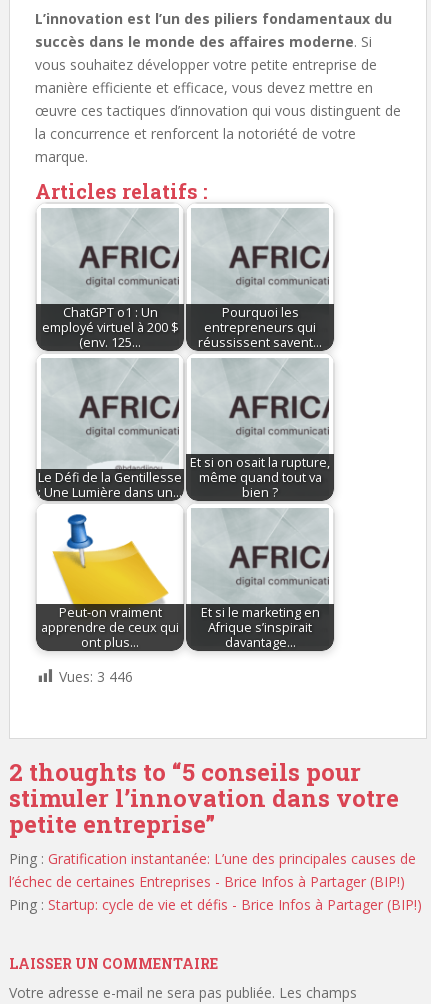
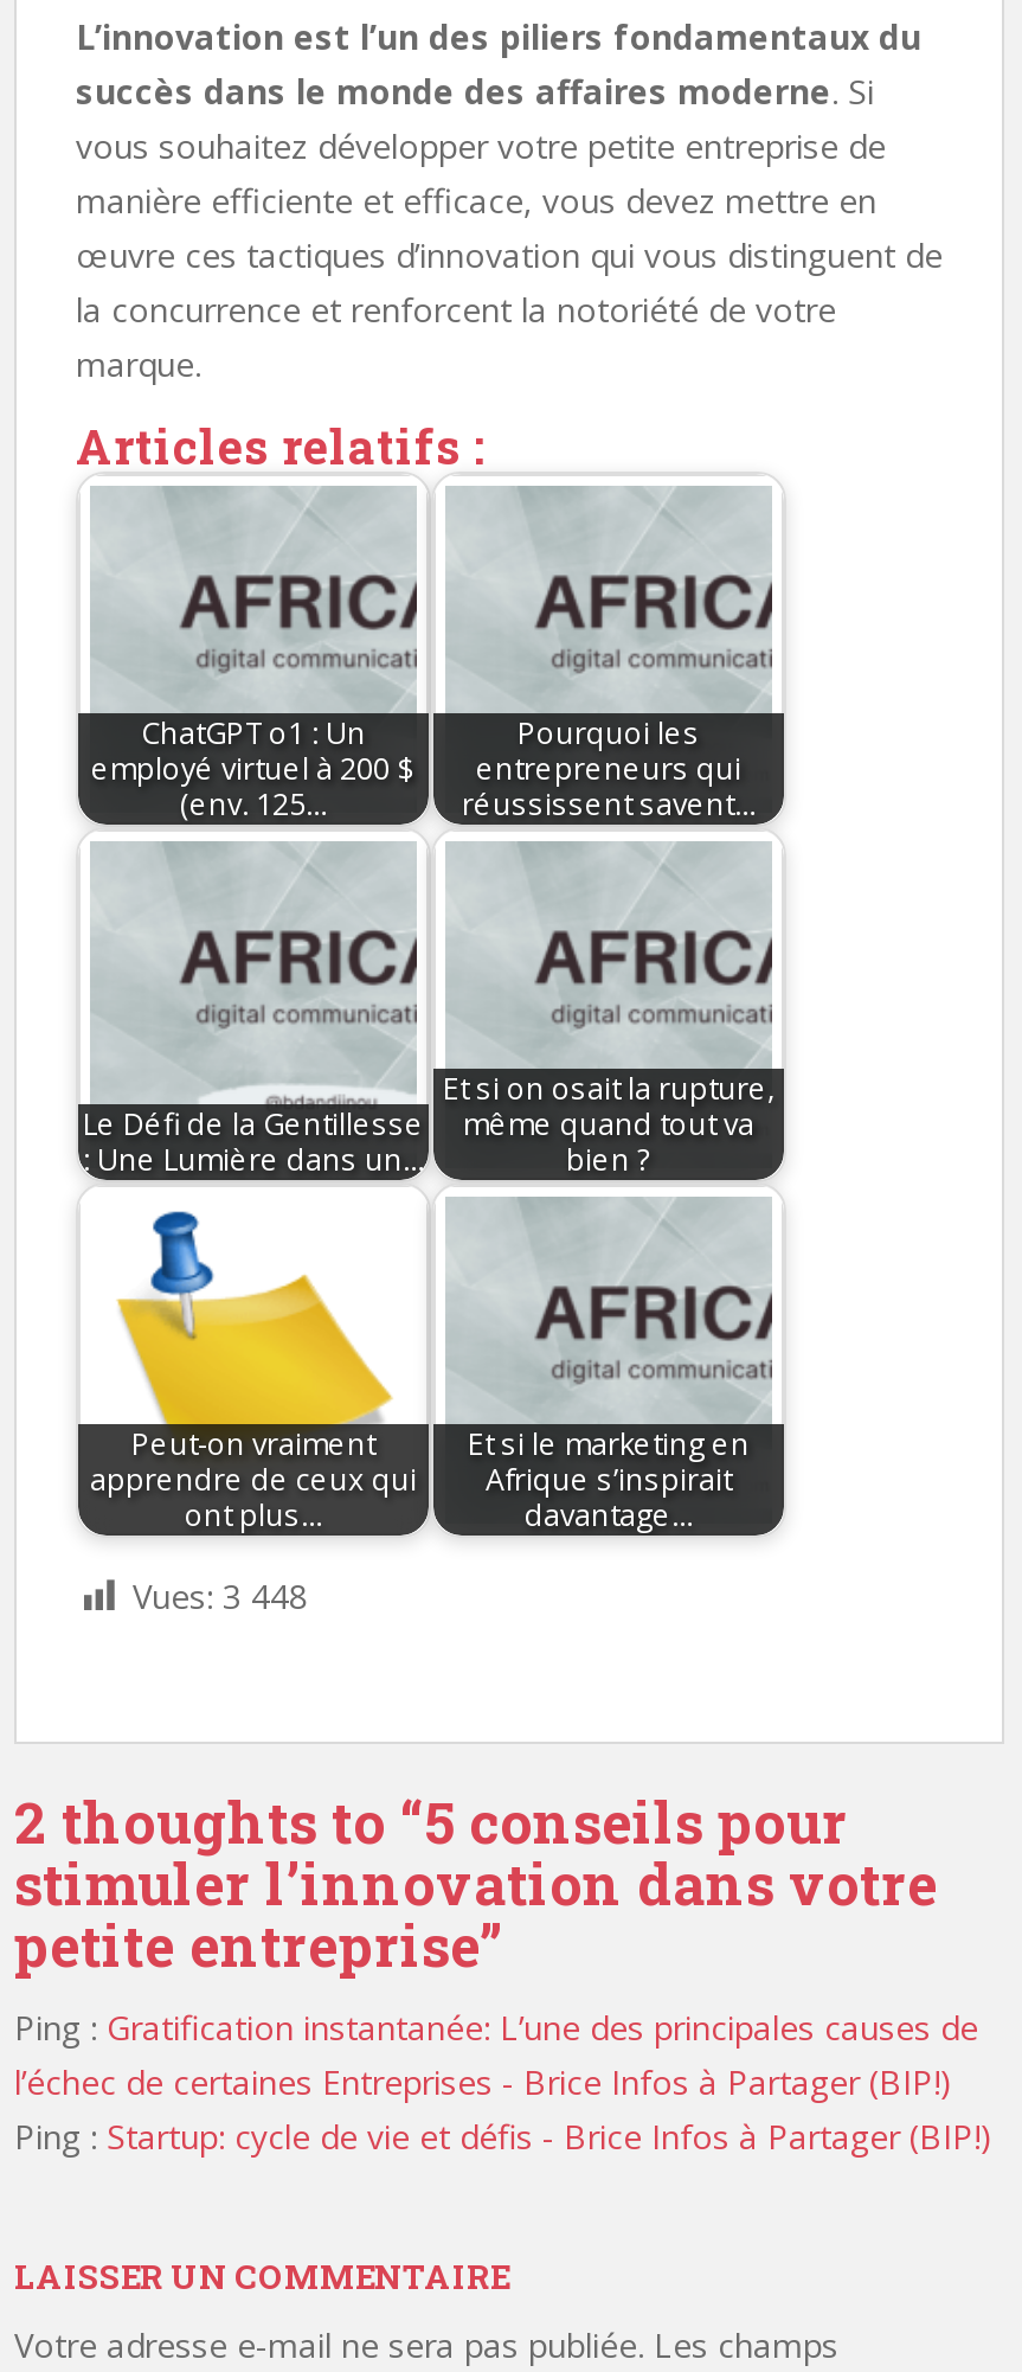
[59,666,133,685] Vues: 3 446 -> [133,1572,308,1617] Vues: 3 448

